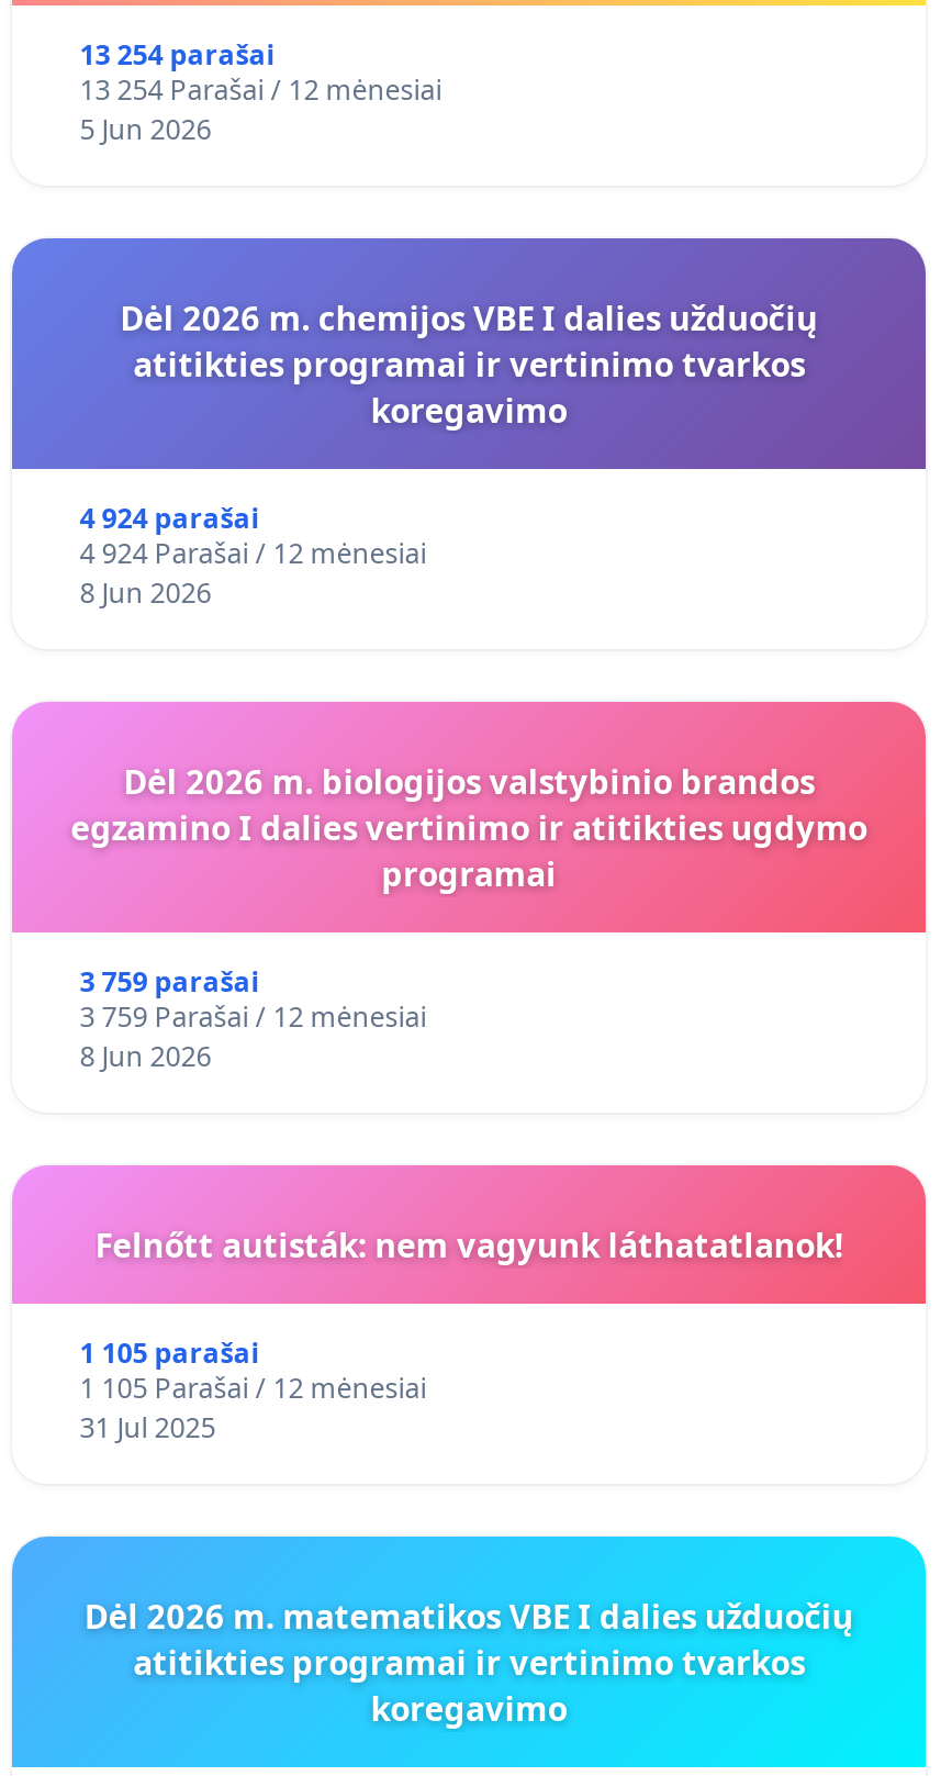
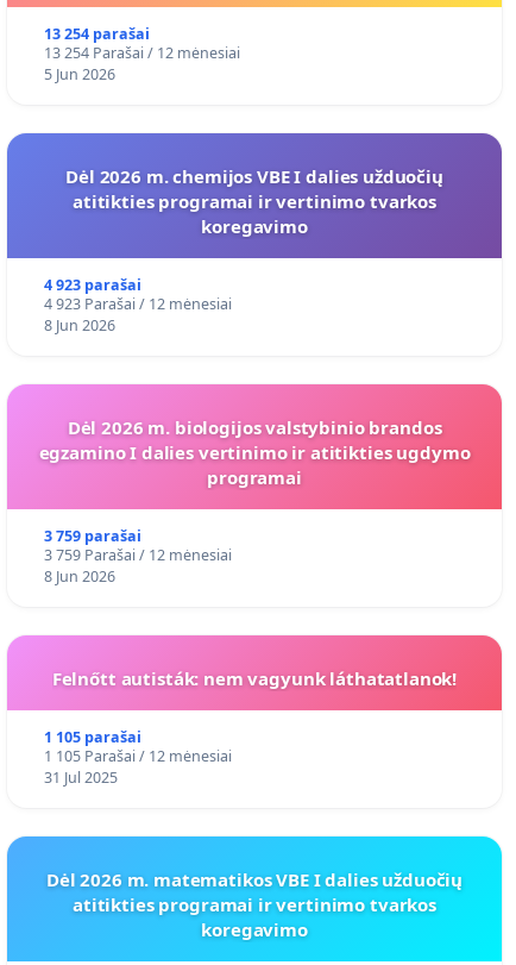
[80,501,260,538] 4 924 parašai -> [44,275,141,295] 4 923 parašai
[80,536,427,573] 4 924 Parašai / 12 mėnesiai -> [44,294,232,314] 4 923 Parašai / 12 mėnesiai

